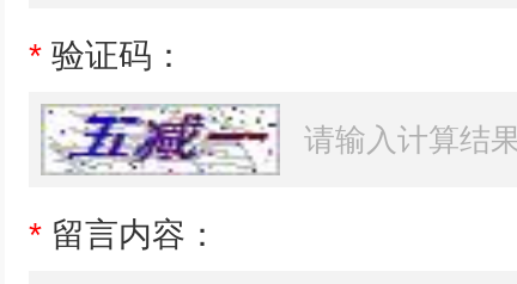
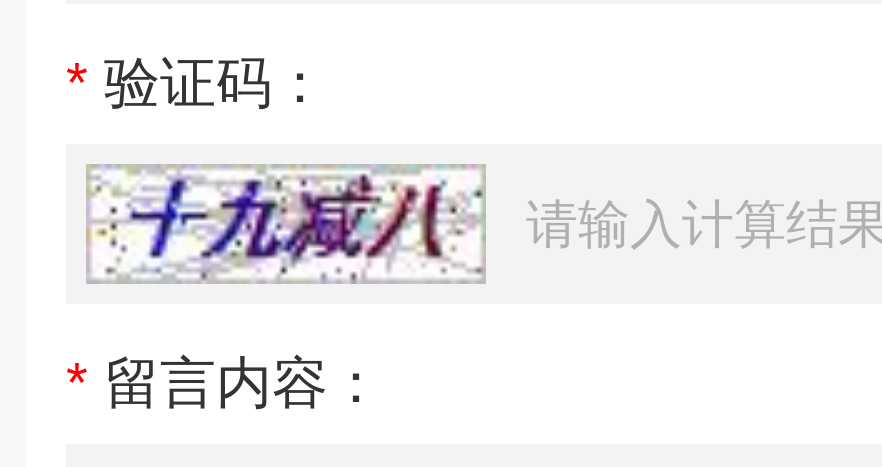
[41,104,278,174] [image] -> [86,164,484,282] [image]

